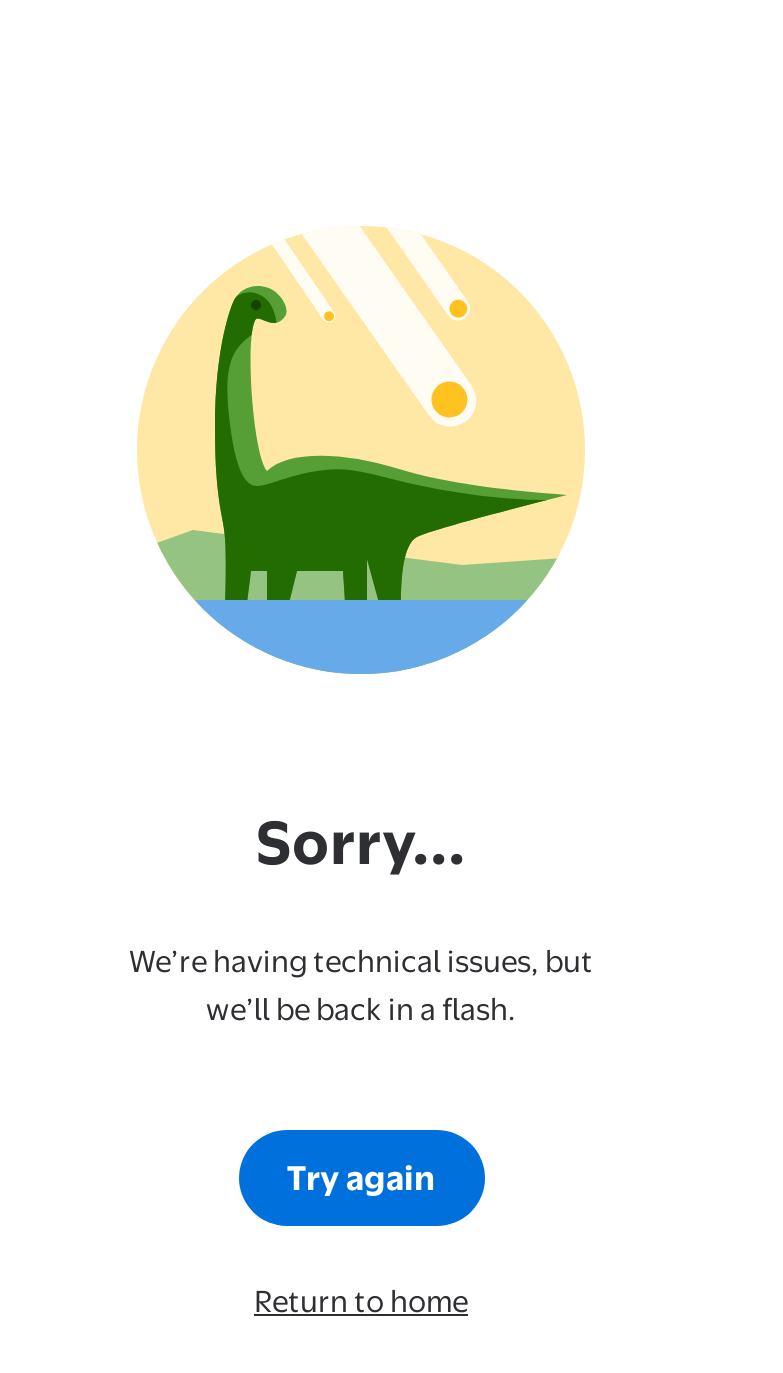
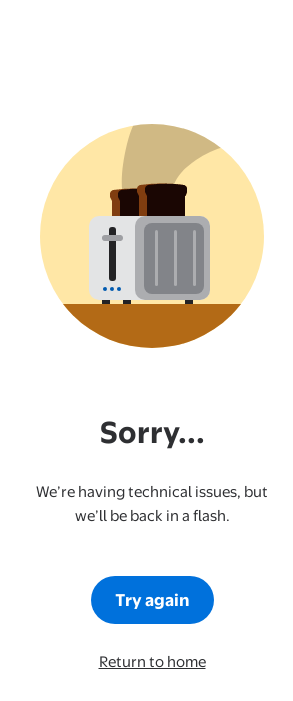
[157,228,565,676] [image] -> [51,124,251,349] [image]

